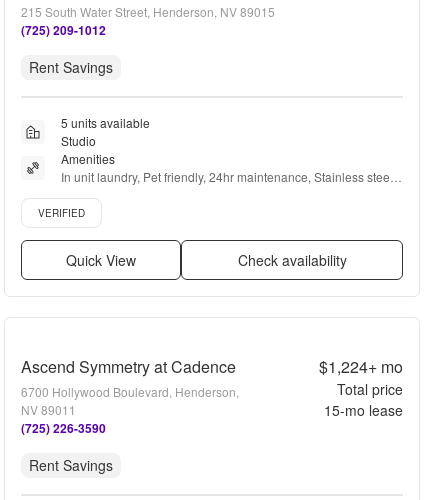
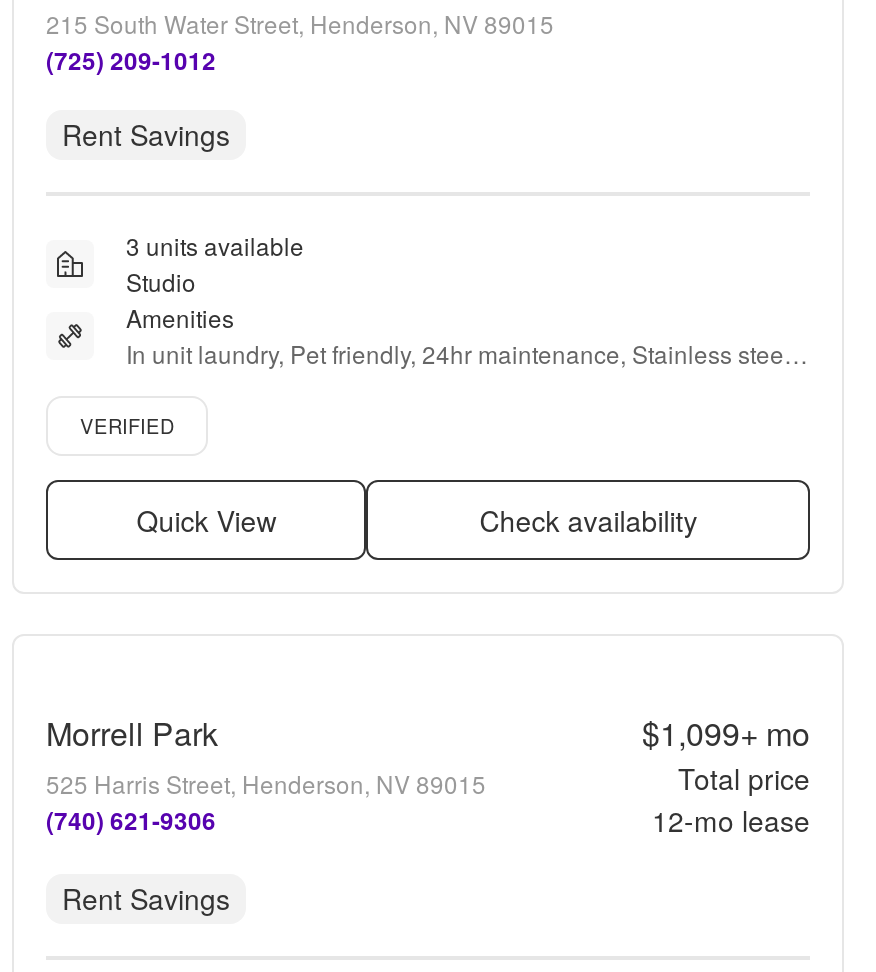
[61,114,150,131] 5 units available -> [126,228,304,262] 3 units available
[21,355,239,437] Ascend Symmetry at Cadence | 6700 Hollywood Boulevard, Henderson, | NV 89011 | (725) 226-3590 -> [46,710,486,838] Morrell Park | 525 Harris Street, Henderson, NV 89015 | (740) 621-9306
[319,355,403,378] $1,224+ mo -> [642,710,810,756] $1,099+ mo
[324,400,403,420] 15-mo lease -> [652,800,810,840] 12-mo lease

